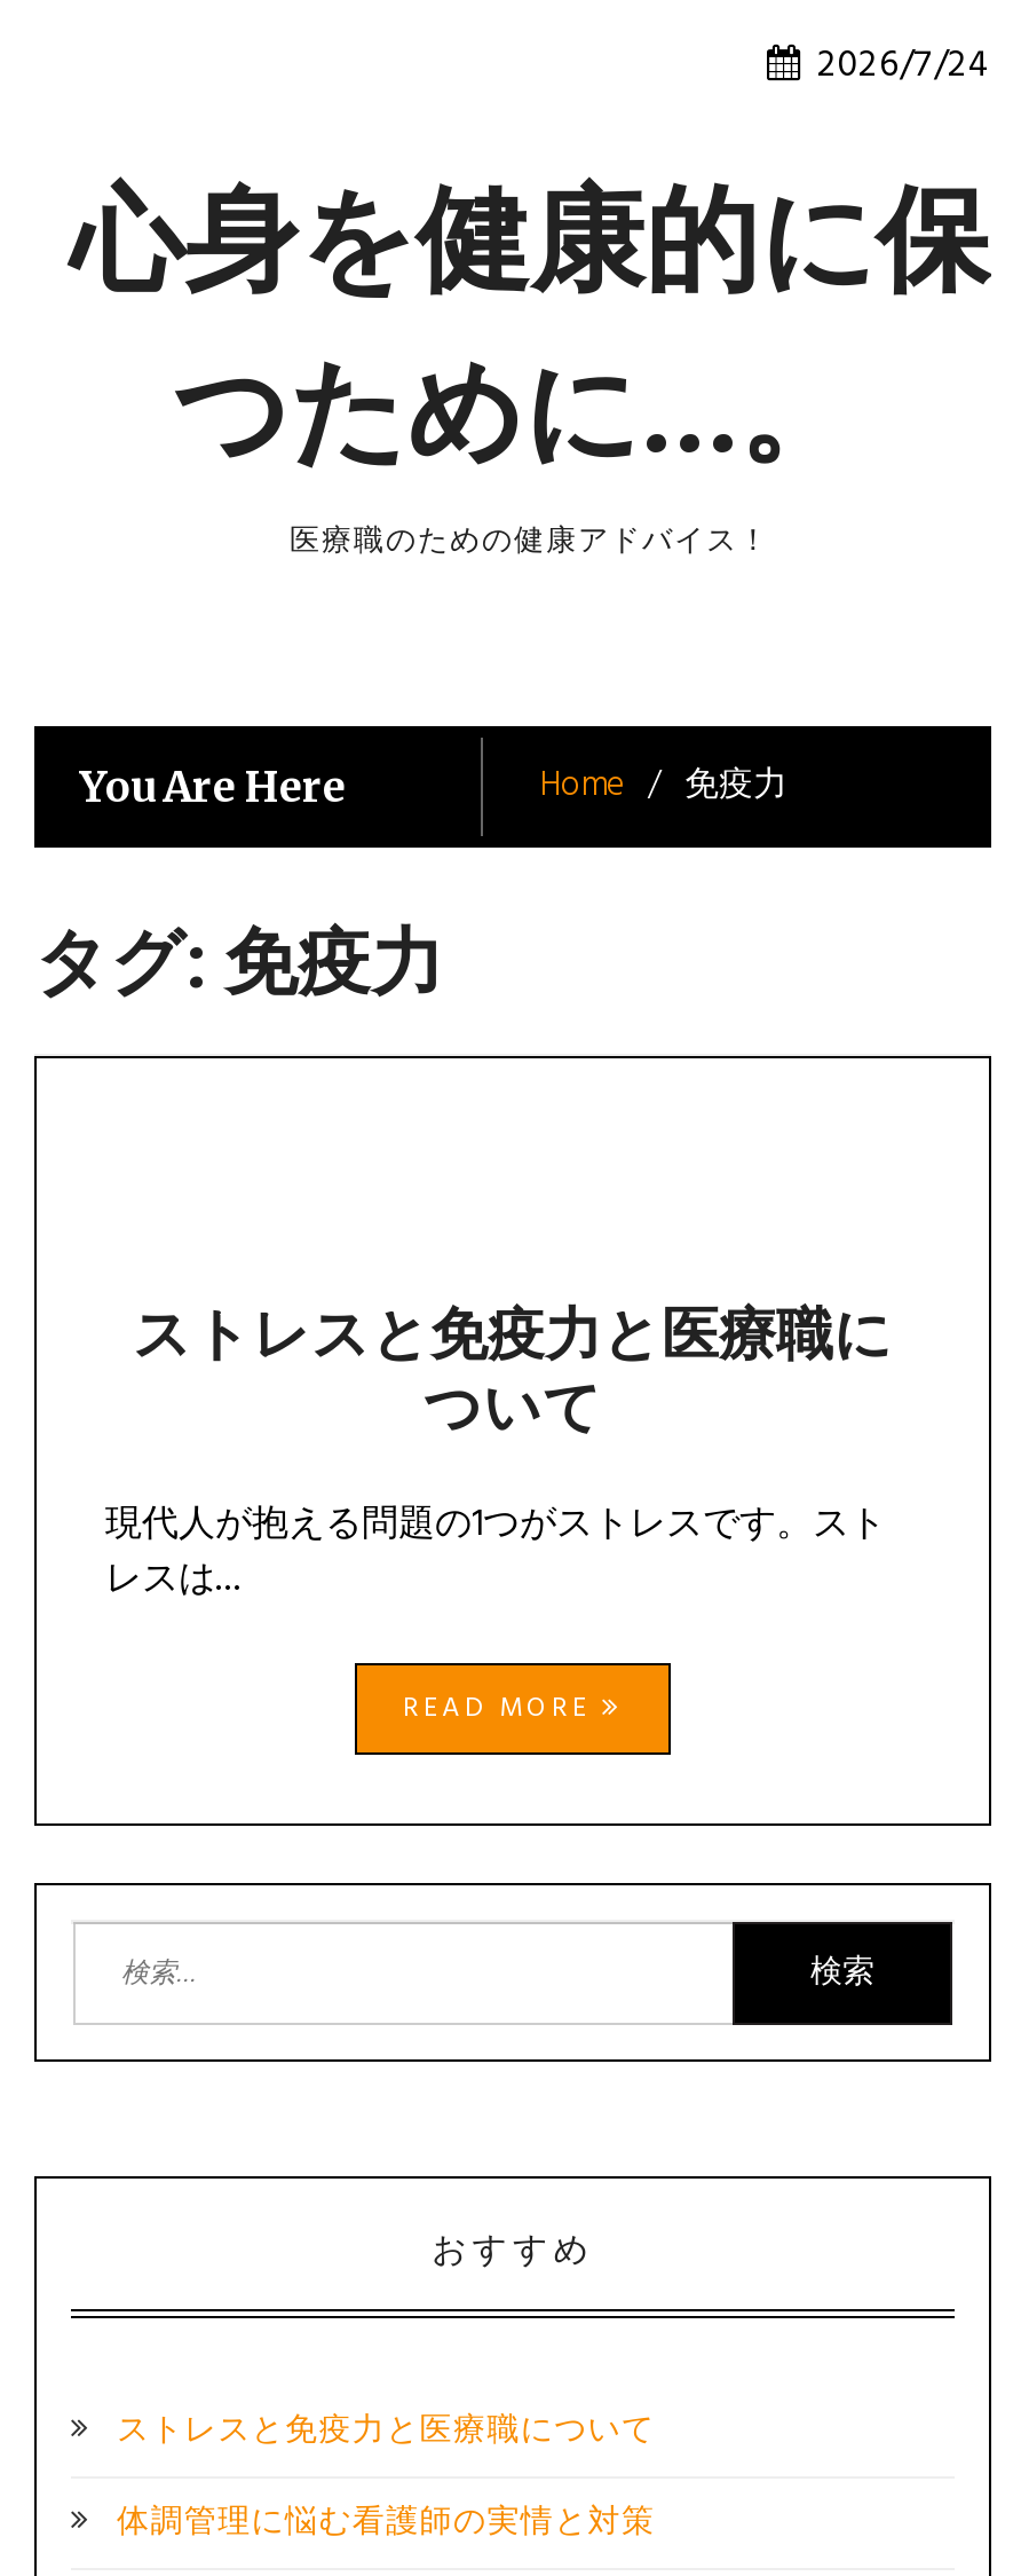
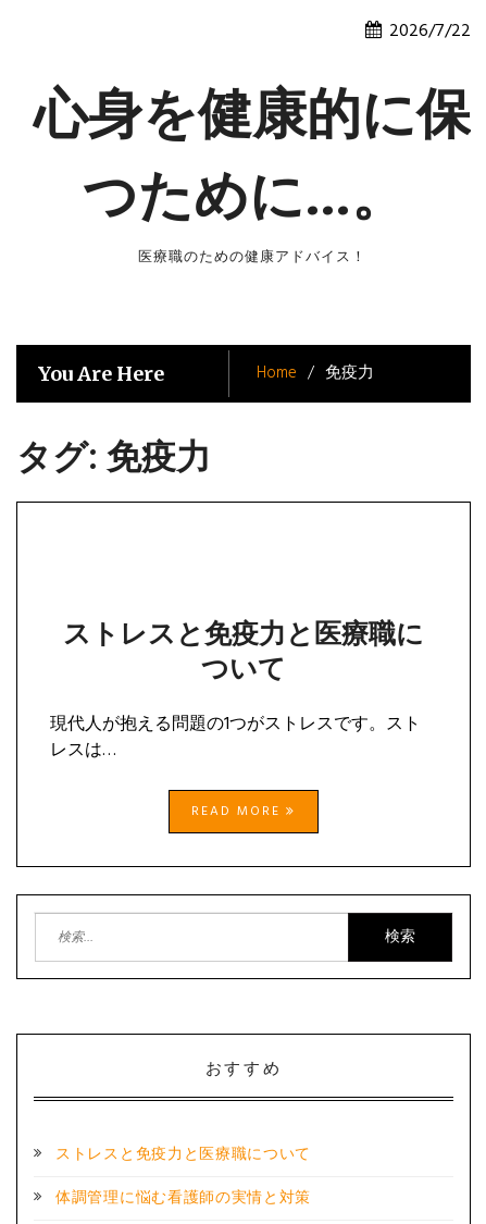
[817,37,991,96] 2026/7/24 -> [389,17,471,46] 2026/7/22

